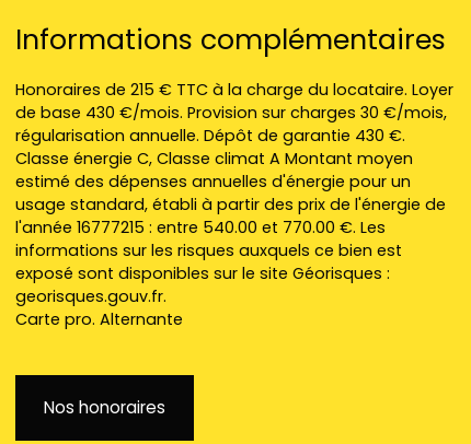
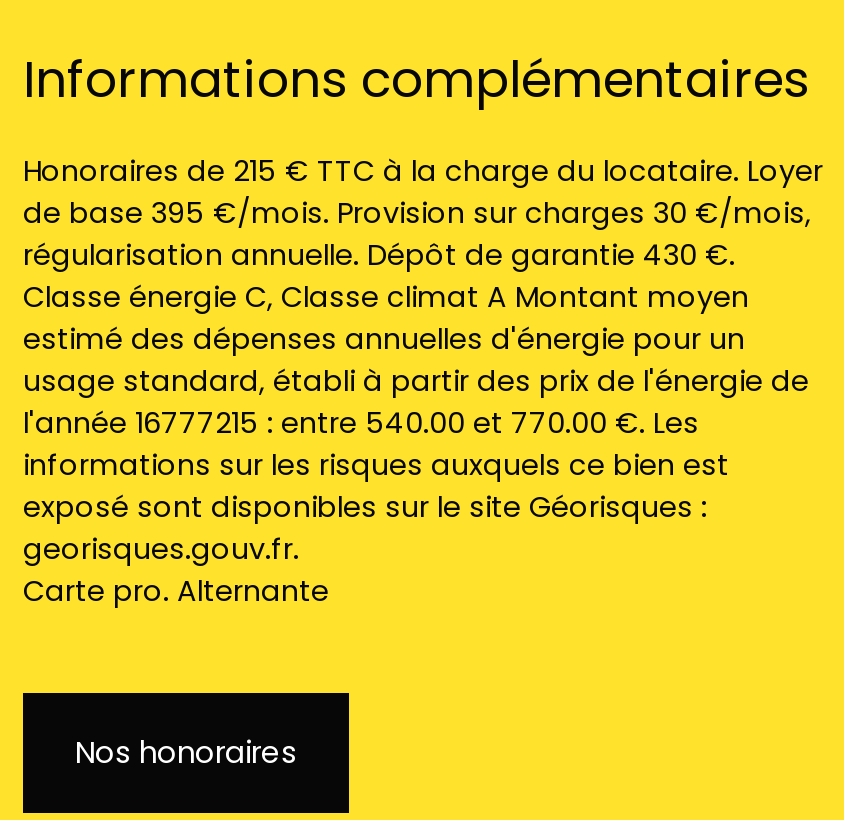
[15,101,447,123] de base 430 €/mois. Provision sur charges 30 €/mois, -> [23,192,811,232] de base 395 €/mois. Provision sur charges 30 €/mois,

